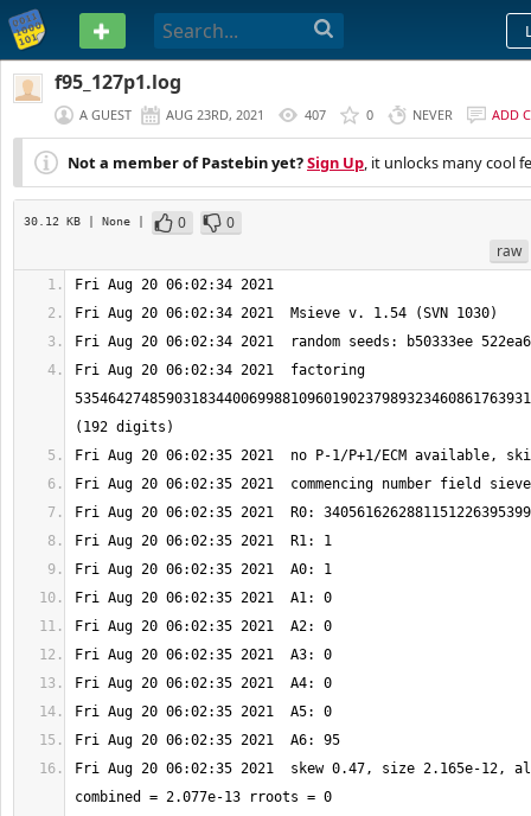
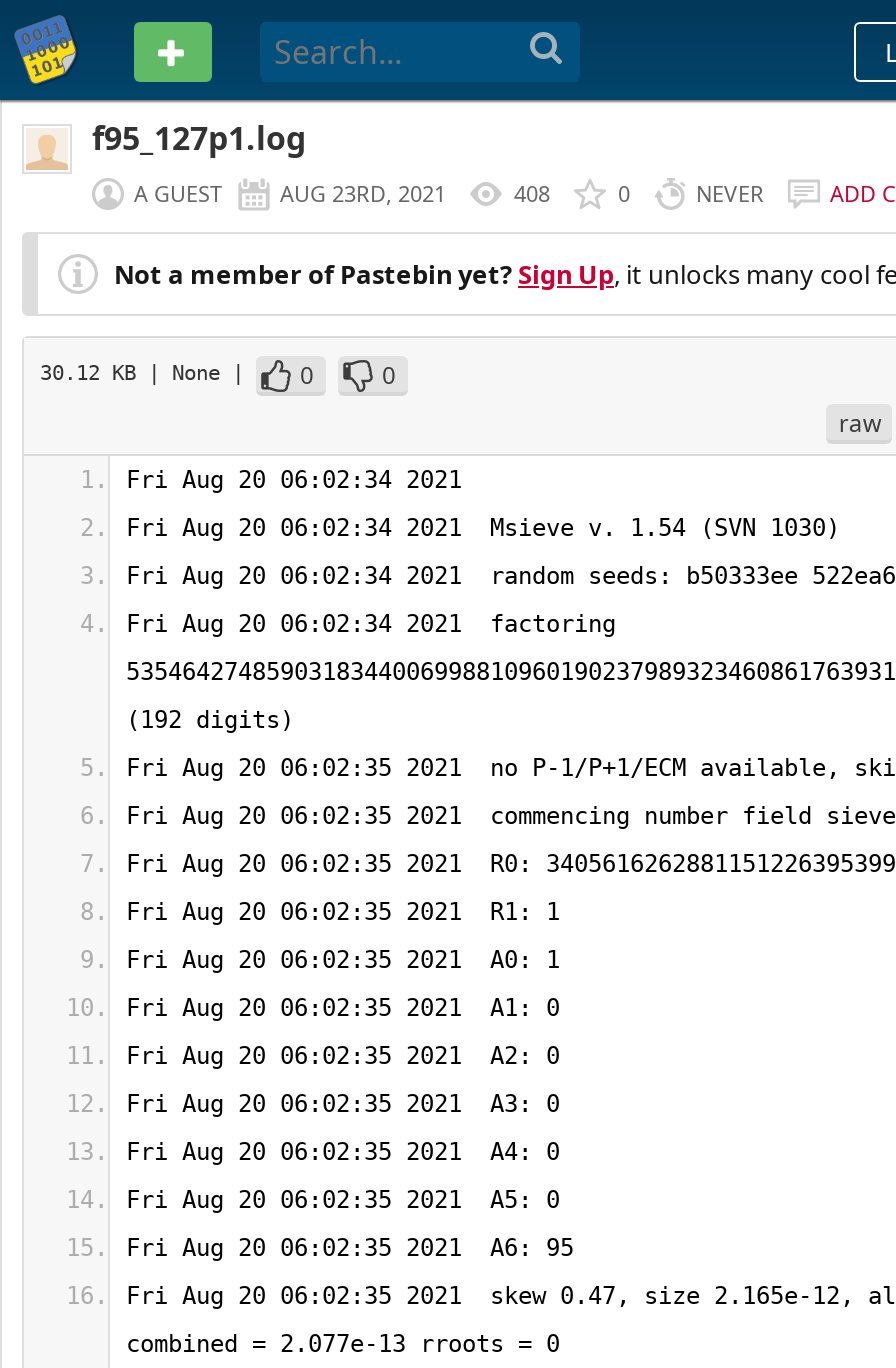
[305,106,326,123] 407 -> [514,178,550,208] 408

